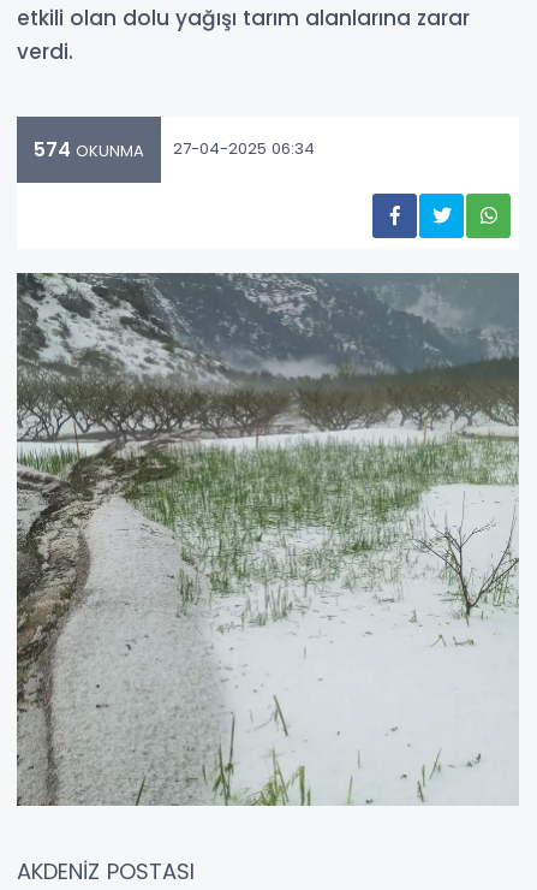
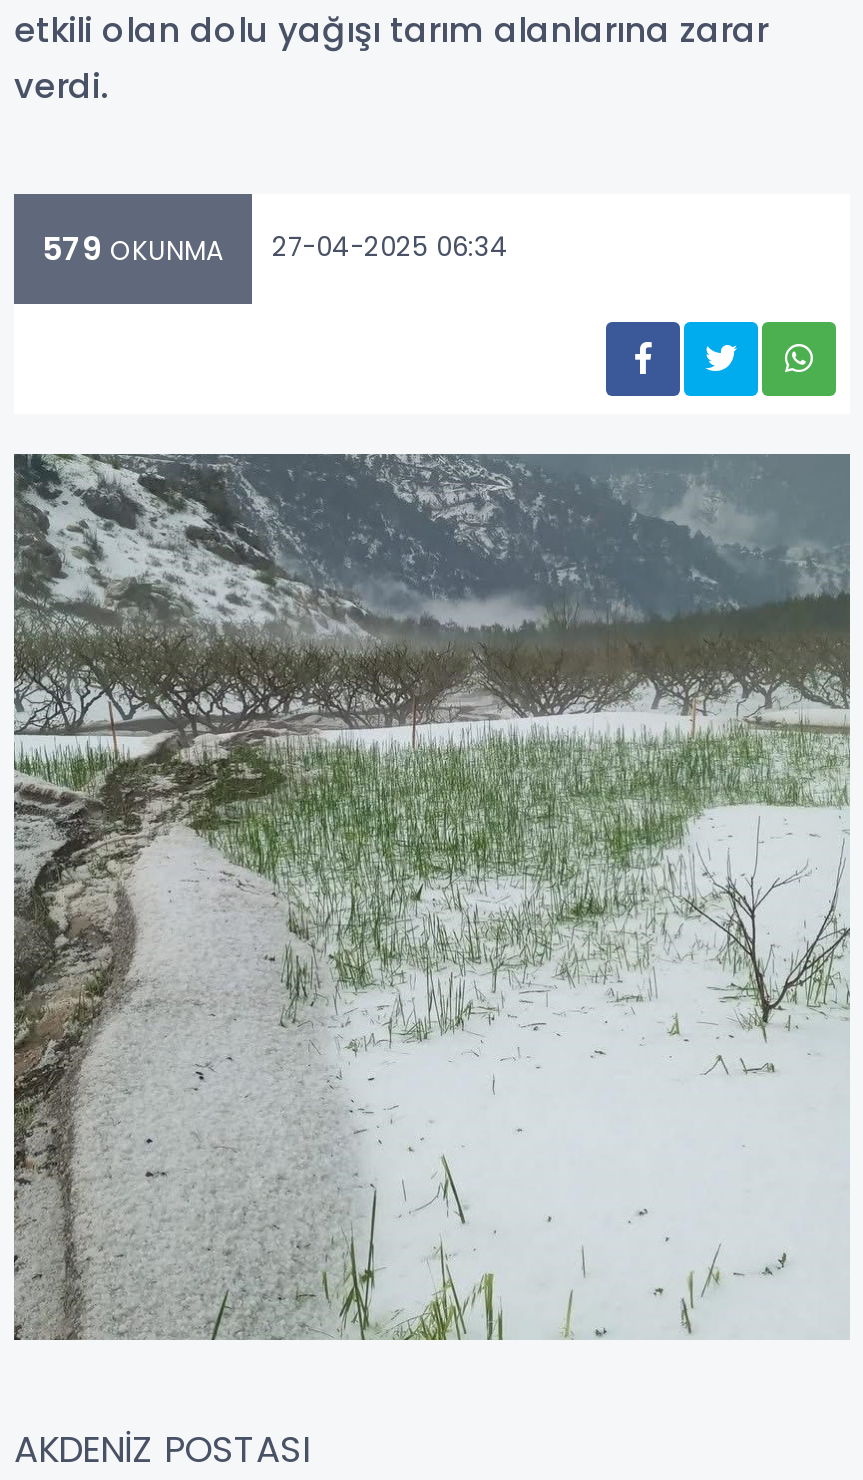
[34,135,315,163] 574 OKUNMA 27-04-2025 06:34 -> [42,225,508,271] 579 OKUNMA 27-04-2025 06:34

